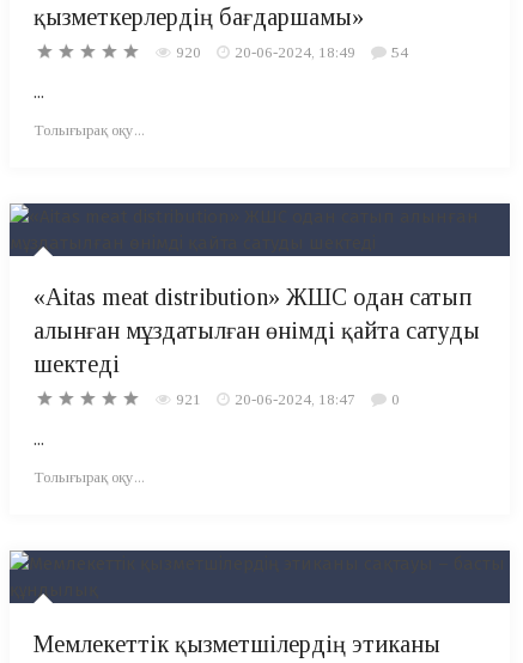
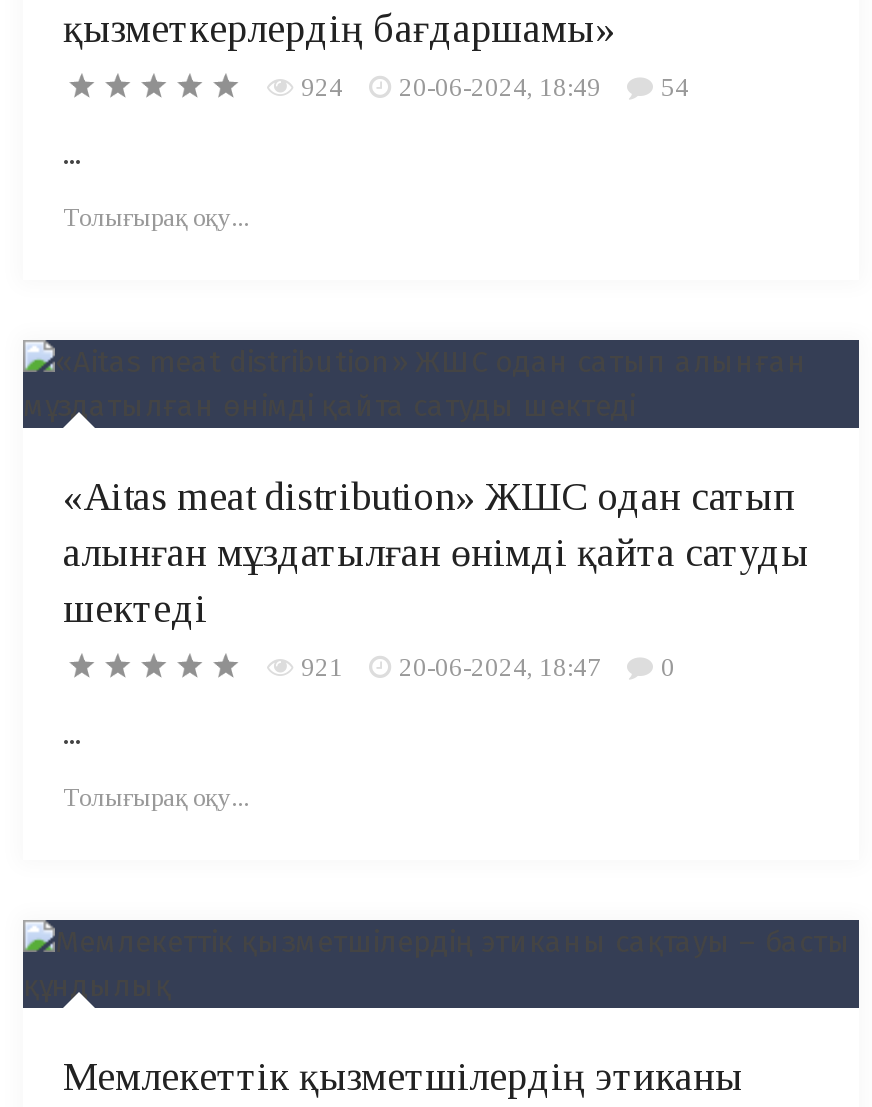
[176,43,408,61] 920 20-06-2024, 18:49 54 -> [301,72,689,102] 924 20-06-2024, 18:49 54

